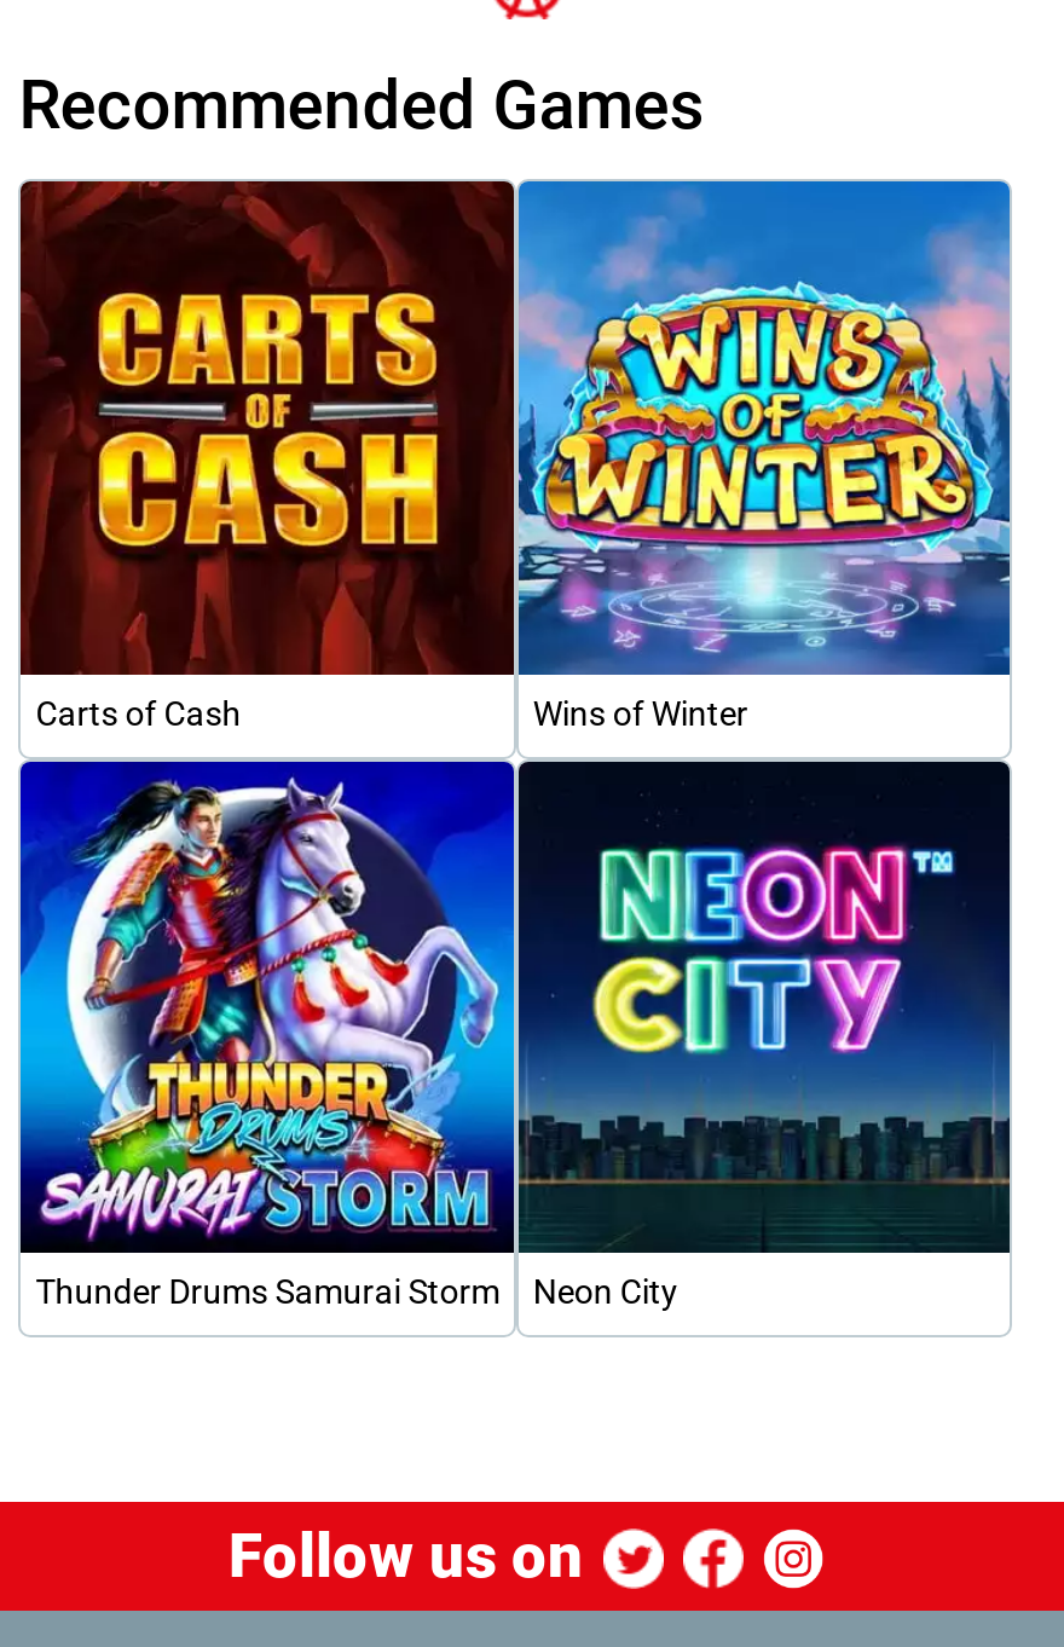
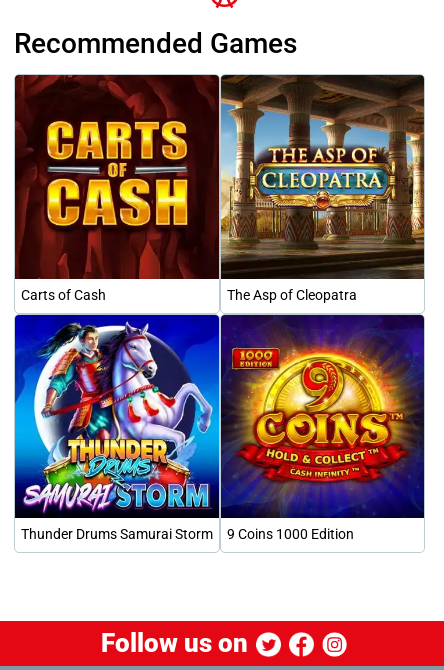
[516,179,1012,732] [image] | Wins of Winter -> [220,74,425,303] [image] | The Asp of Cleopatra
[519,762,1012,1311] [image] | Neon City -> [221,315,425,542] [image] | 9 Coins 1000 Edition

